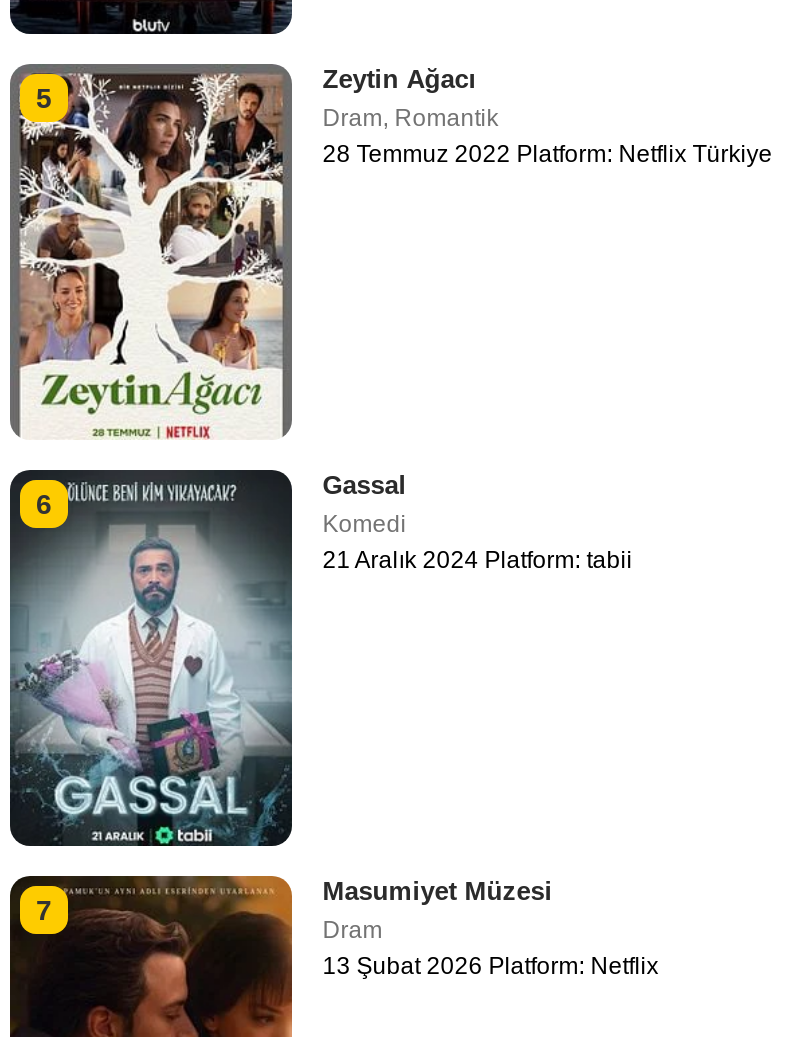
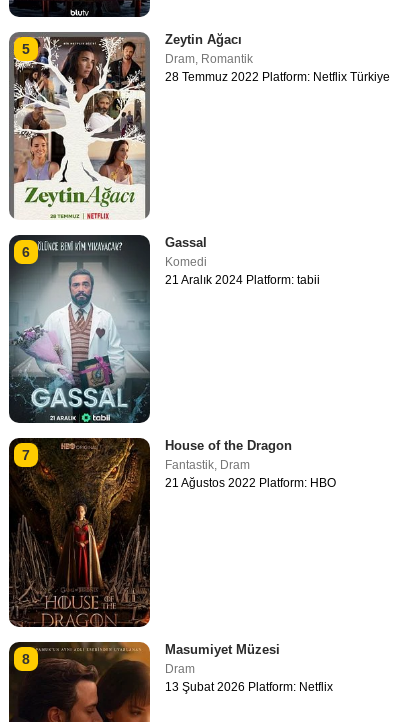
none -> [9,437,336,628] [image] | House of the Dragon | Fantastik, Dram | 21 Ağustos 2022 Platform: HBO
none -> [22,651,30,667] 8

